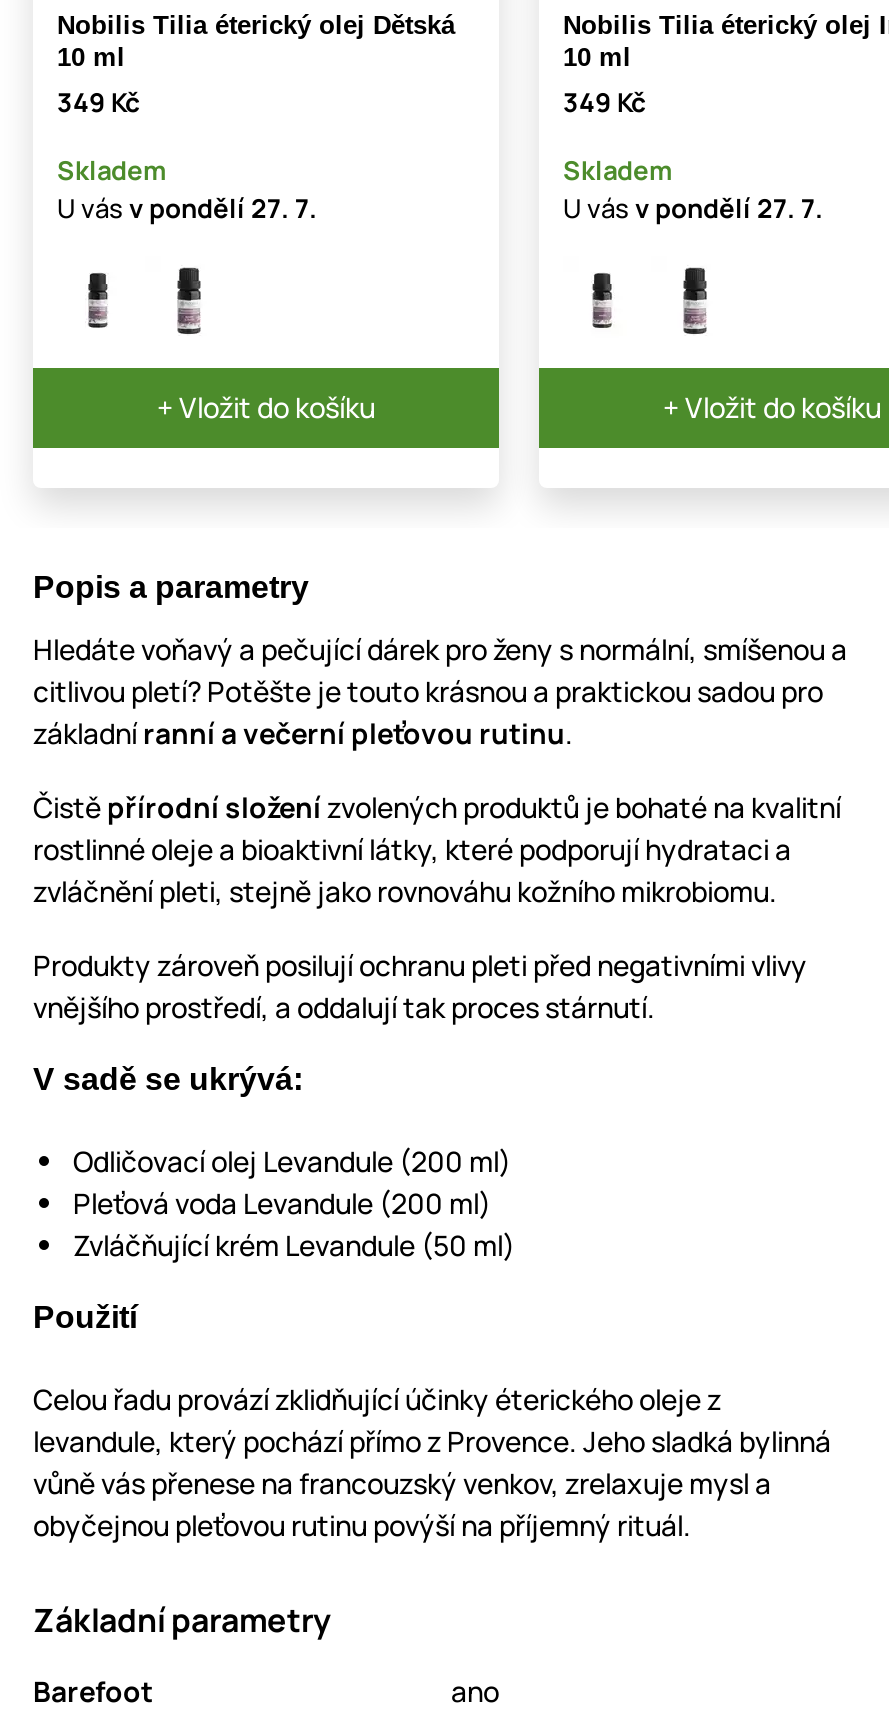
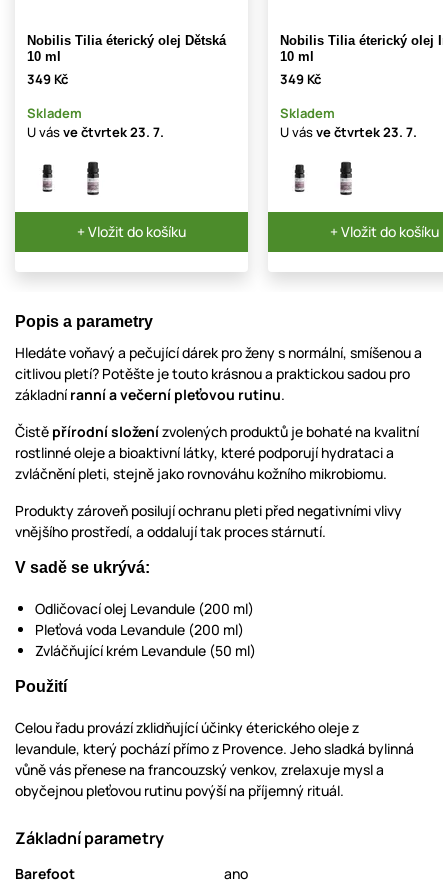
[57,190,317,226] U vás v pondělí 27. 7. -> [27,123,164,141] U vás ve čtvrtek 23. 7.
[563,190,823,226] U vás v pondělí 27. 7. -> [280,123,417,141] U vás ve čtvrtek 23. 7.

